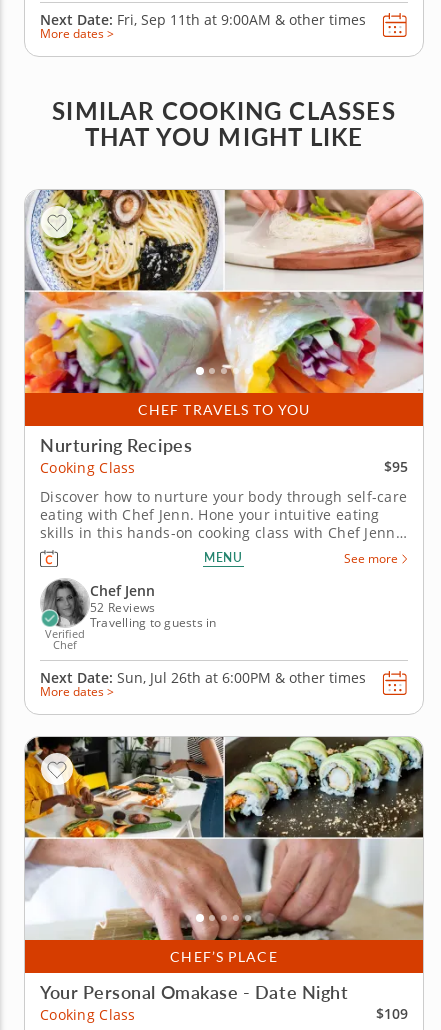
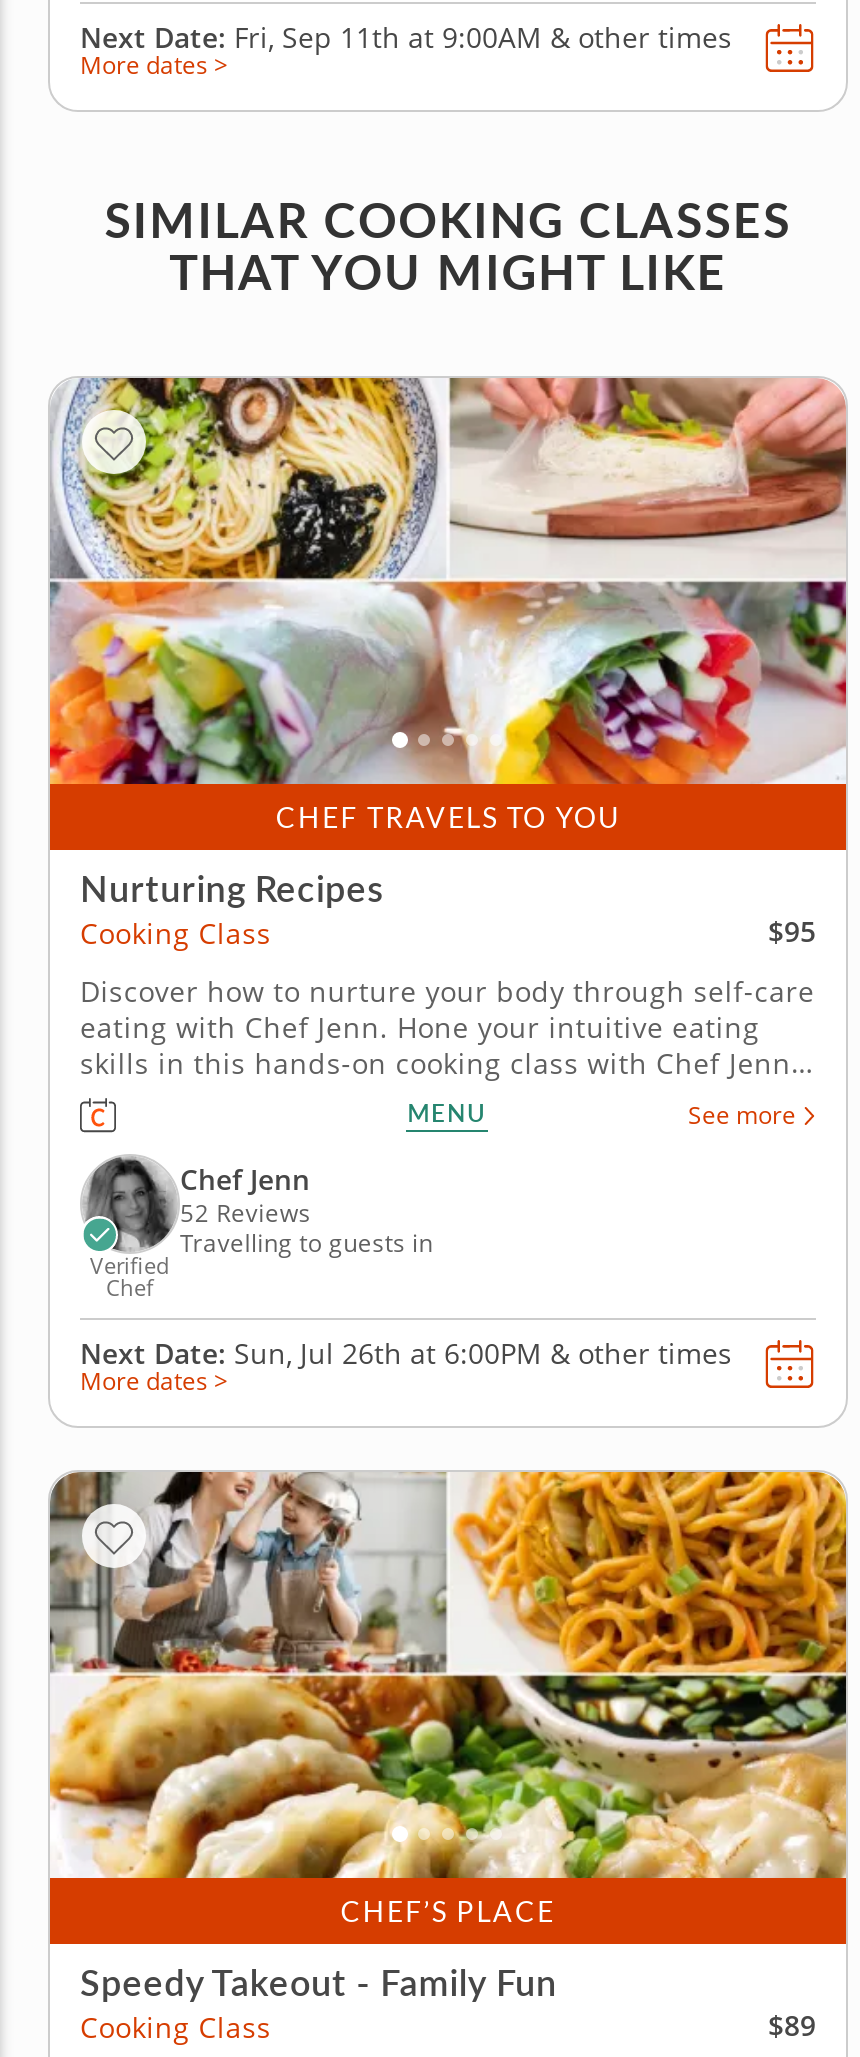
[24,736,424,1003] [image] | Your Personal Omakase - Date Night -> [48,1470,848,2005] [image] | Speedy Takeout - Family Fun
[376,1004,408,1023] $109 -> [768,2006,816,2044] $89

